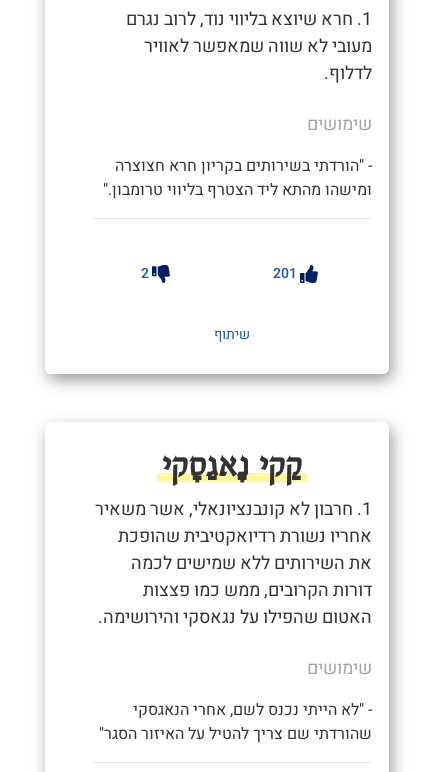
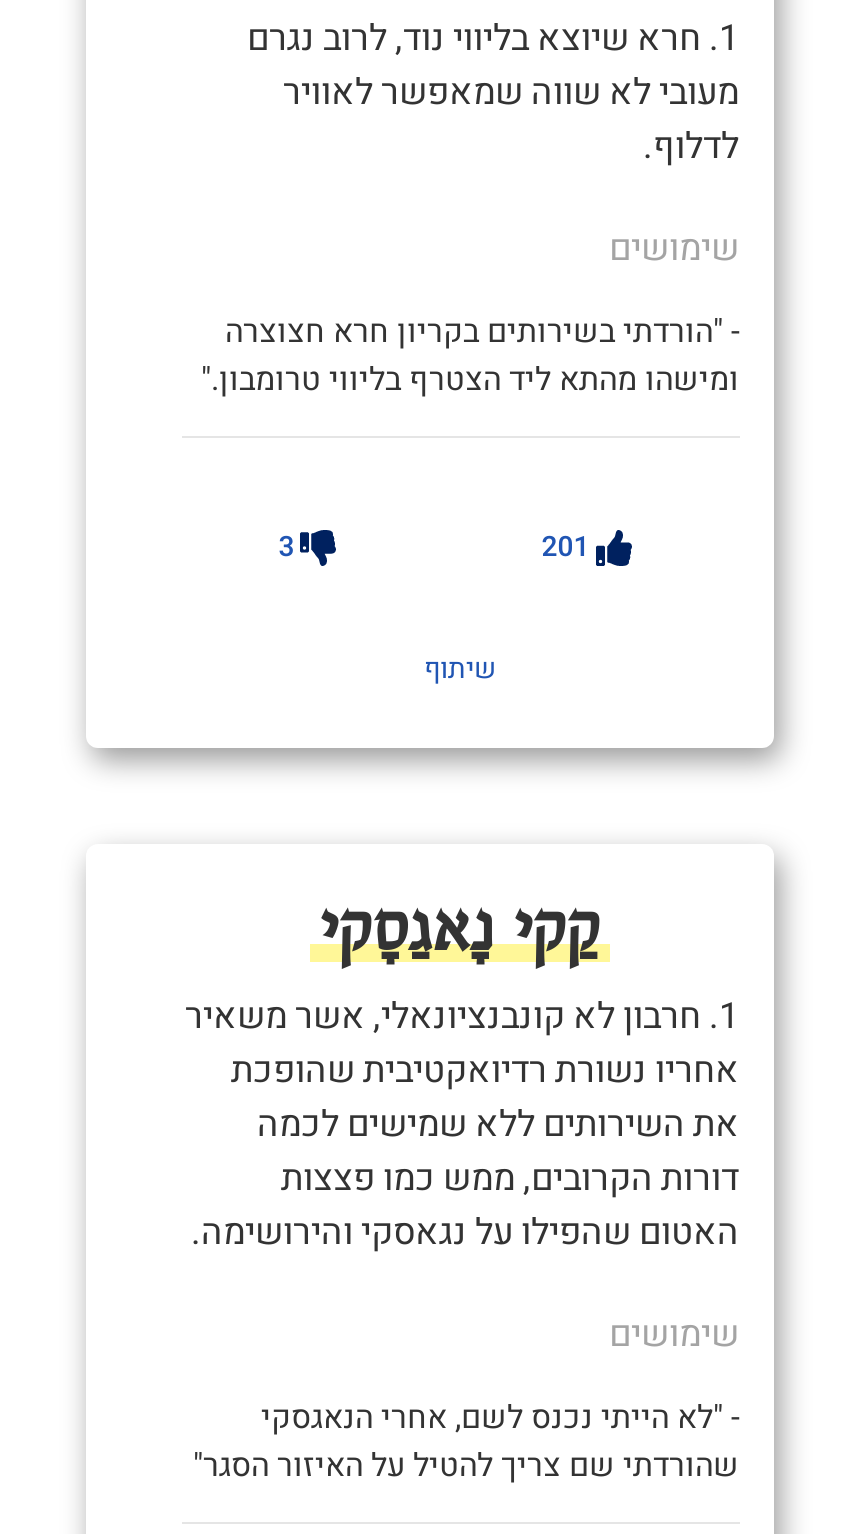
[141,263,149,284] 2 -> [279,526,295,568] 3

